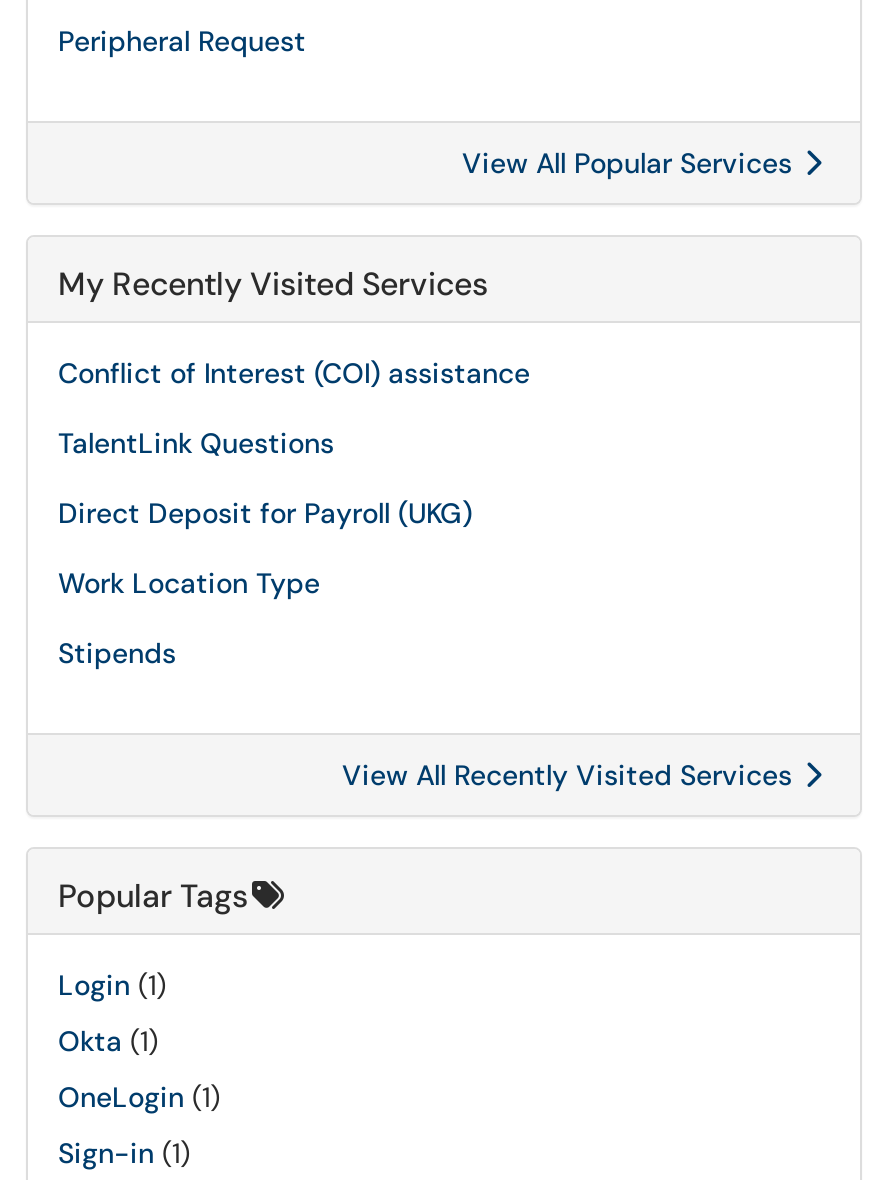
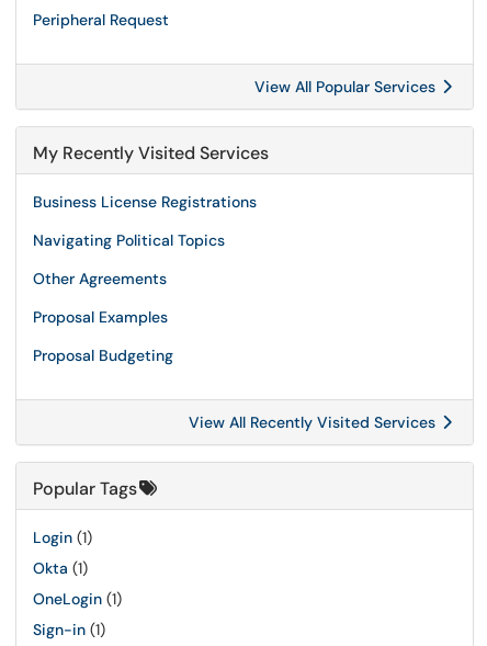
[58,355,530,391] Conflict of Interest (COI) assistance -> [33,192,257,212] Business License Registrations
[58,425,334,461] TalentLink Questions -> [33,230,225,250] Navigating Political Topics
[58,495,472,531] Direct Deposit for Payroll (UKG) -> [33,269,167,288] Other Agreements
[58,565,320,601] Work Location Type -> [33,307,168,327] Proposal Examples
[58,635,176,671] Stipends -> [33,345,173,365] Proposal Budgeting

